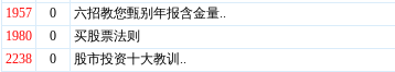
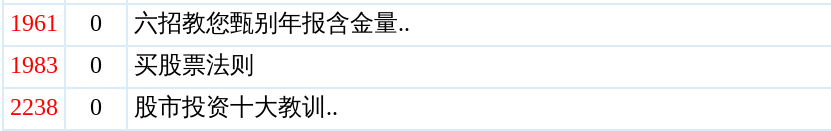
[6,5,226,21] 1957 0 六招教您甄别年报含金量.. -> [10,9,410,37] 1961 0 六招教您甄别年报含金量..
[6,28,140,44] 1980 0 买股票法则 -> [10,51,254,79] 1983 0 买股票法则

